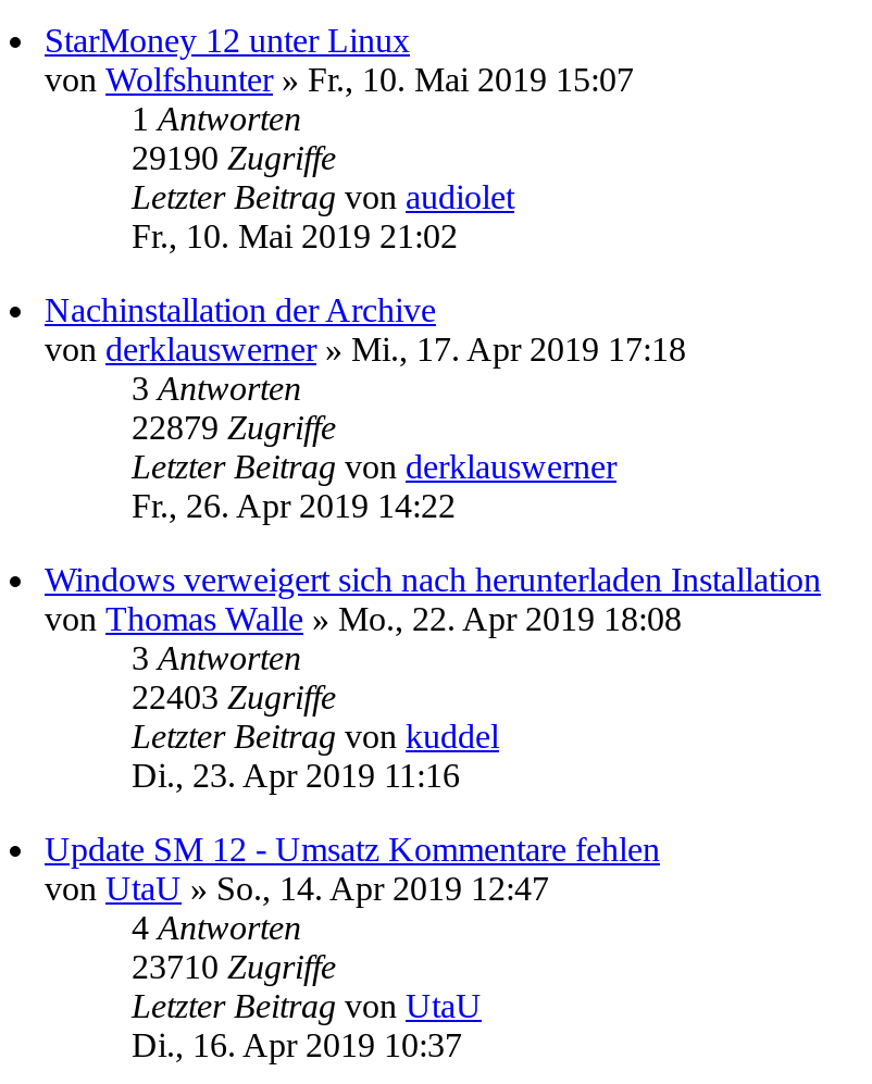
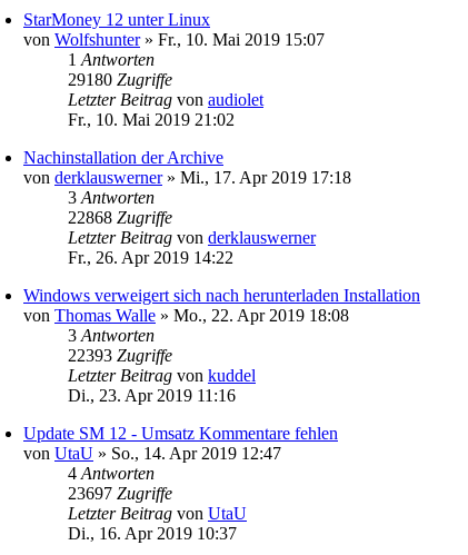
[132,139,336,176] 29190 Zugriffe -> [68,70,172,89] 29180 Zugriffe
[132,409,336,446] 22879 Zugriffe -> [68,208,172,227] 22868 Zugriffe
[132,678,336,715] 22403 Zugriffe -> [68,346,172,365] 22393 Zugriffe
[132,948,336,985] 23710 Zugriffe -> [68,484,172,503] 23697 Zugriffe

